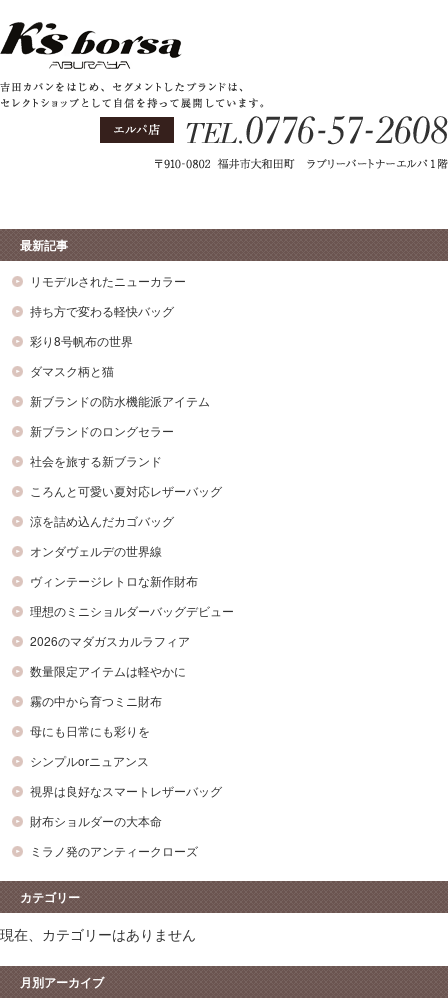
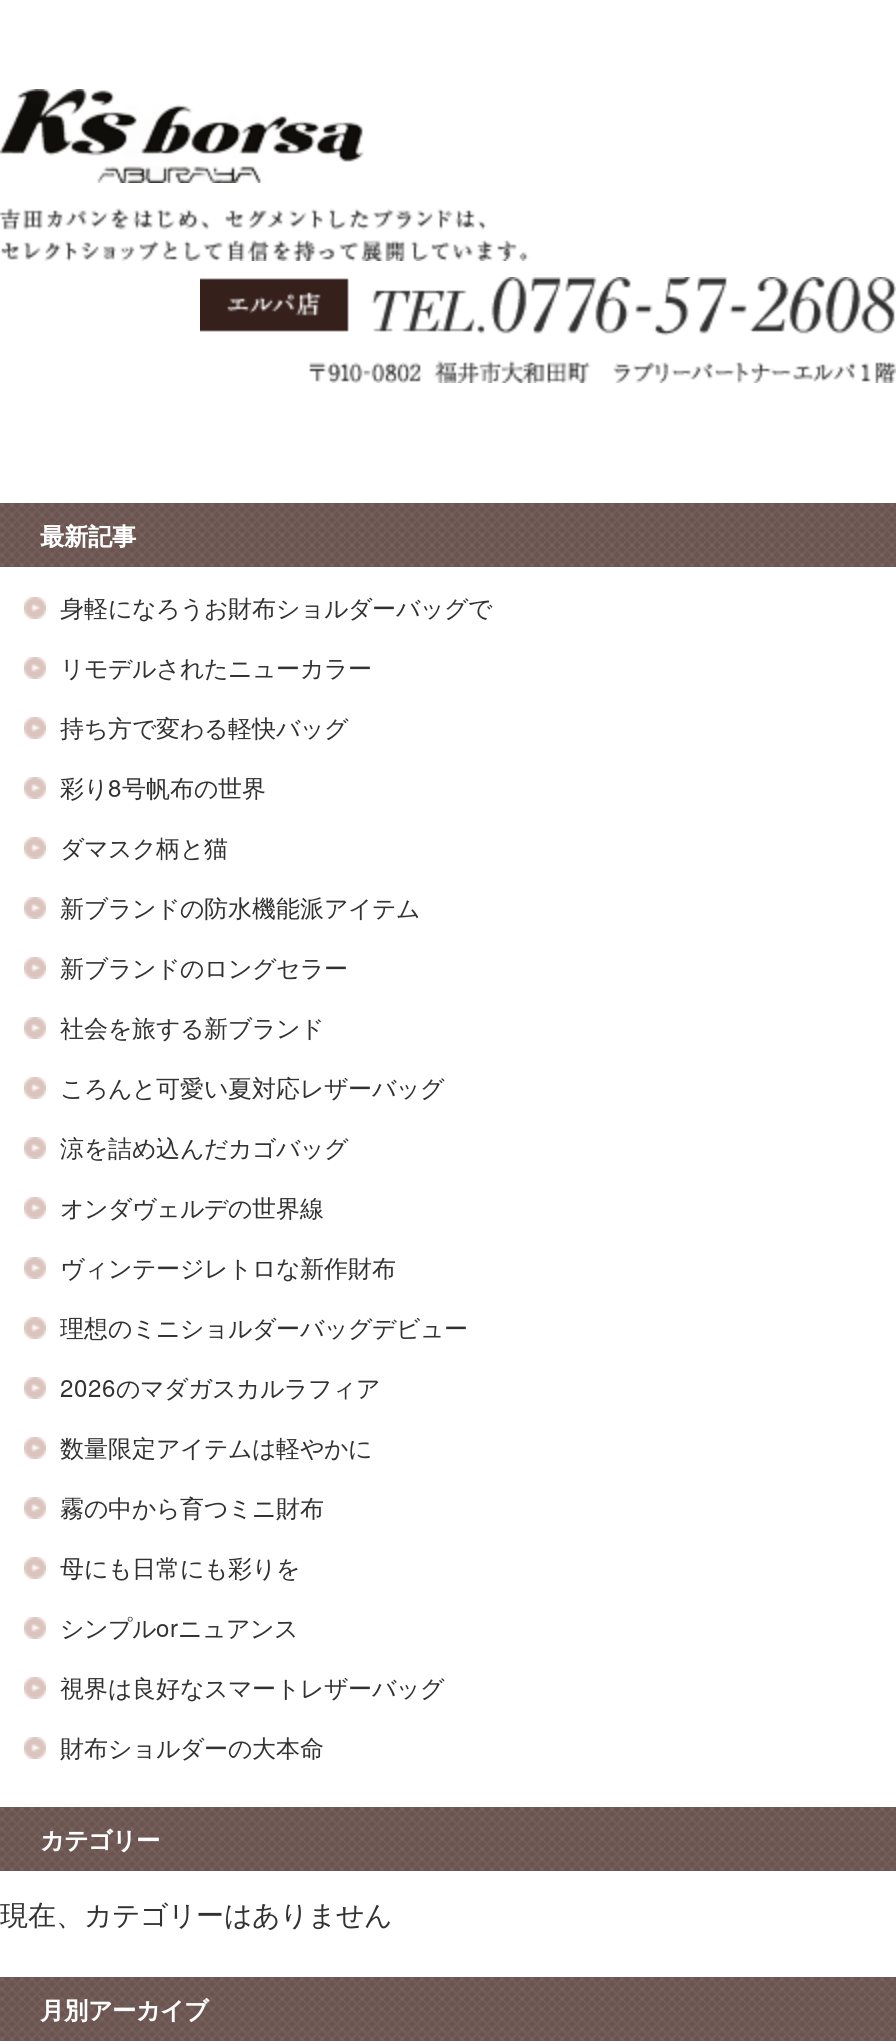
none -> [60,589,492,623] 身軽になろうお財布ショルダーバッグで
moved [30,272,234,829] -> [60,649,468,1763]: リモデルされたニューカラー | 持ち方で変わる軽快バッグ | 彩り8号帆布の世界 | ... | 視界は良好なスマートレザーバッグ | 財布ショルダーの大本命
[30,842,198,859] ミラノ発のアンティークローズ -> none

